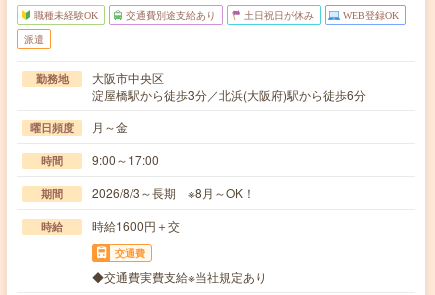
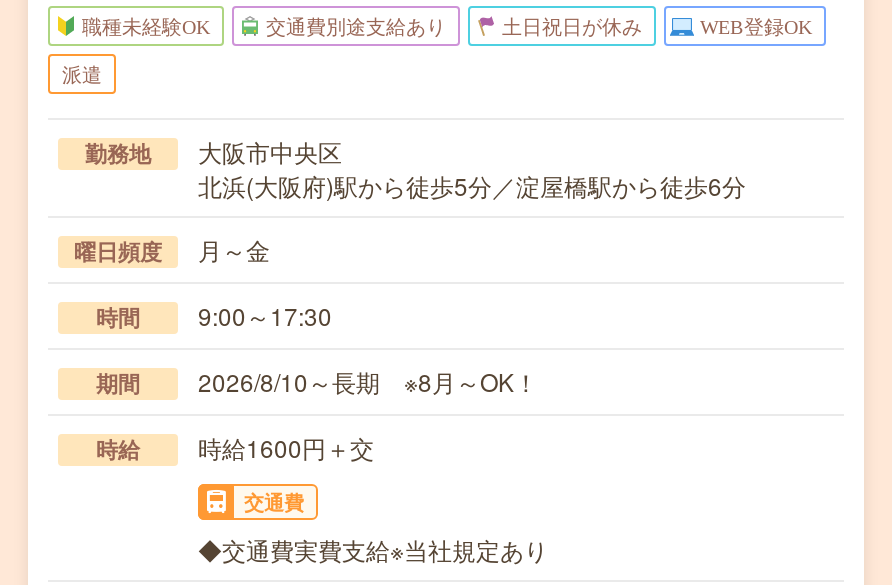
[92,86,366,103] 淀屋橋駅から徒歩3分／北浜(大阪府)駅から徒歩6分 -> [198,168,746,202] 北浜(大阪府)駅から徒歩5分／淀屋橋駅から徒歩6分
[41,151,159,168] 時間 9:00～17:00 -> [96,298,332,332] 時間 9:00～17:30
[41,184,255,201] 期間 2026/8/3～長期 ※8月～OK！ -> [96,364,538,398] 期間 2026/8/10～長期 ※8月～OK！

